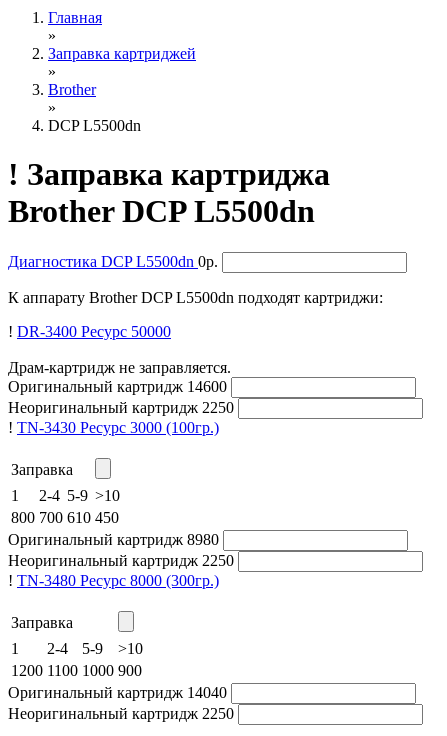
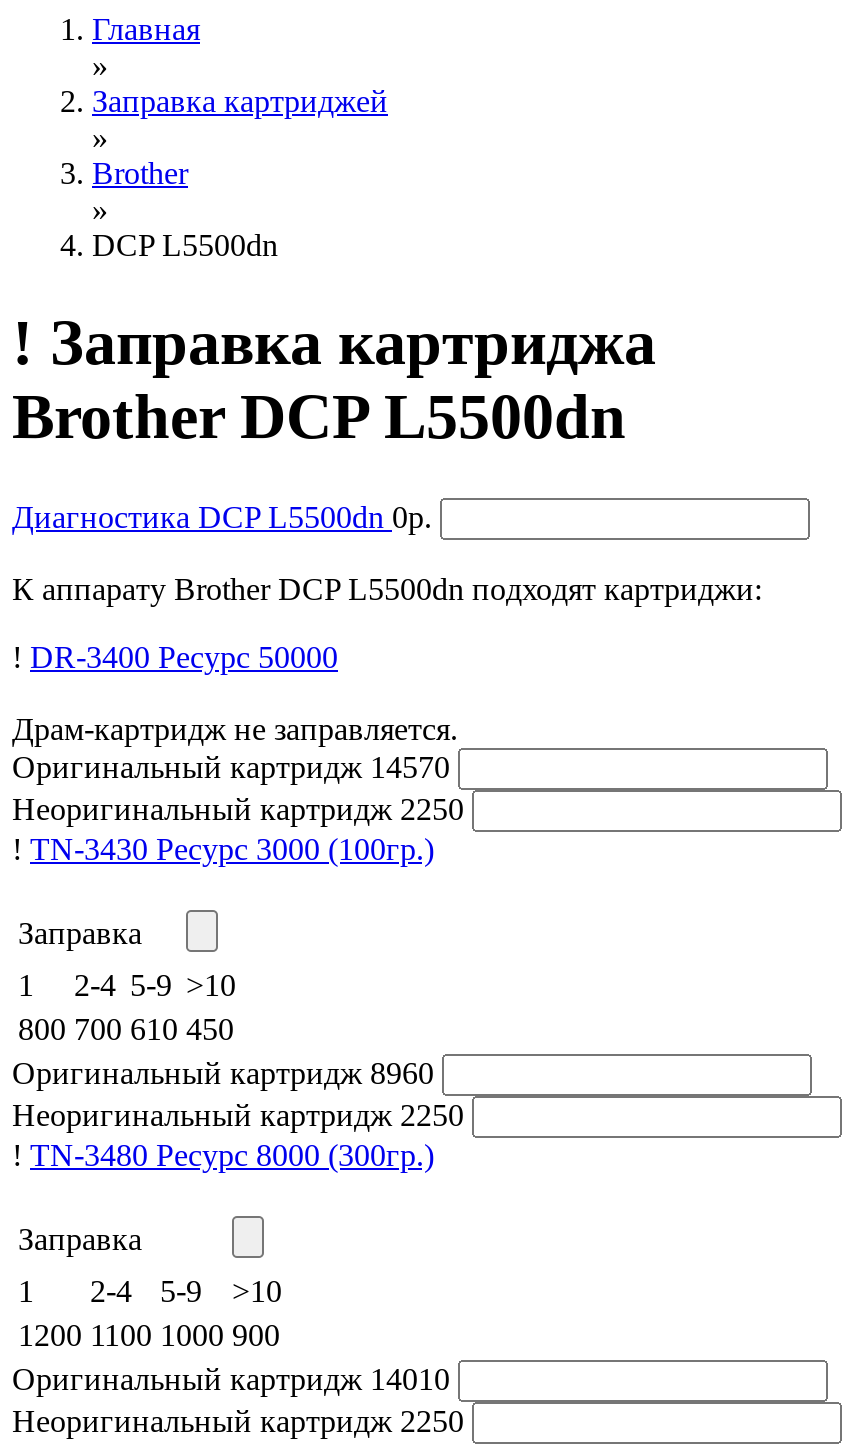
[8,378,227,395] Оригинальный картридж 14600 -> [12,750,450,784] Оригинальный картридж 14570
[8,531,219,548] Оригинальный картридж 8980 -> [12,1056,434,1090] Оригинальный картридж 8960
[8,684,227,701] Оригинальный картридж 14040 -> [12,1362,450,1396] Оригинальный картридж 14010

